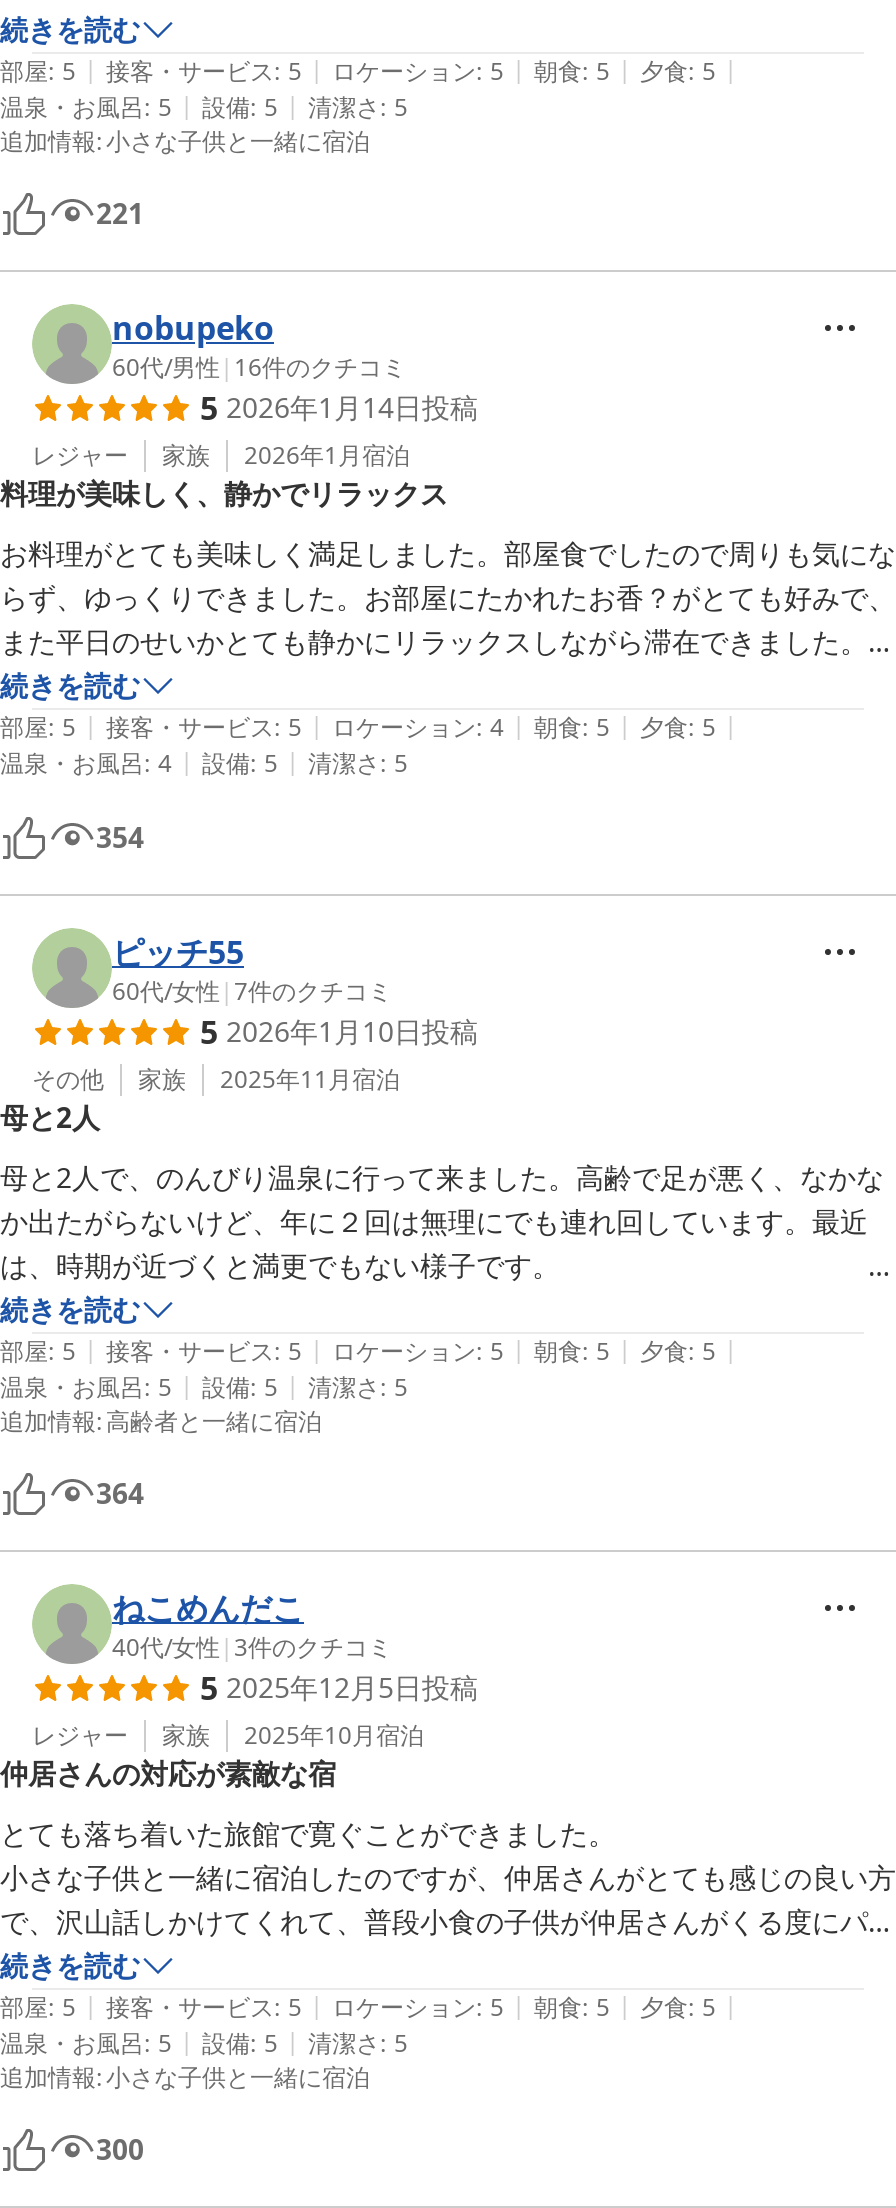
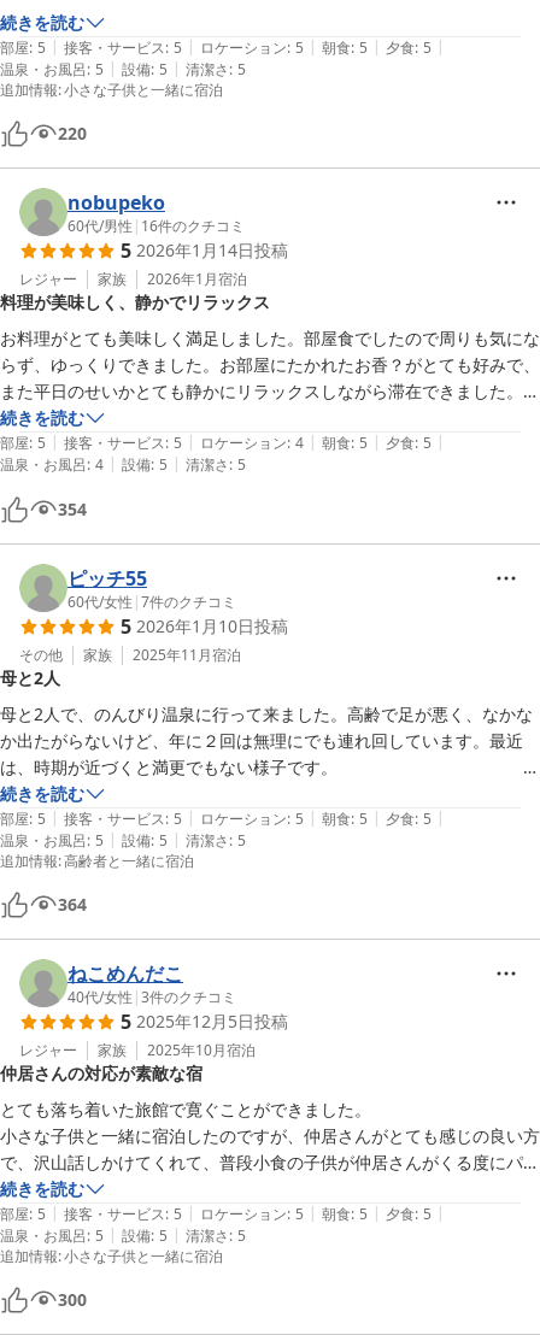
[96,194,144,232] 221 -> [58,122,87,145] 220

